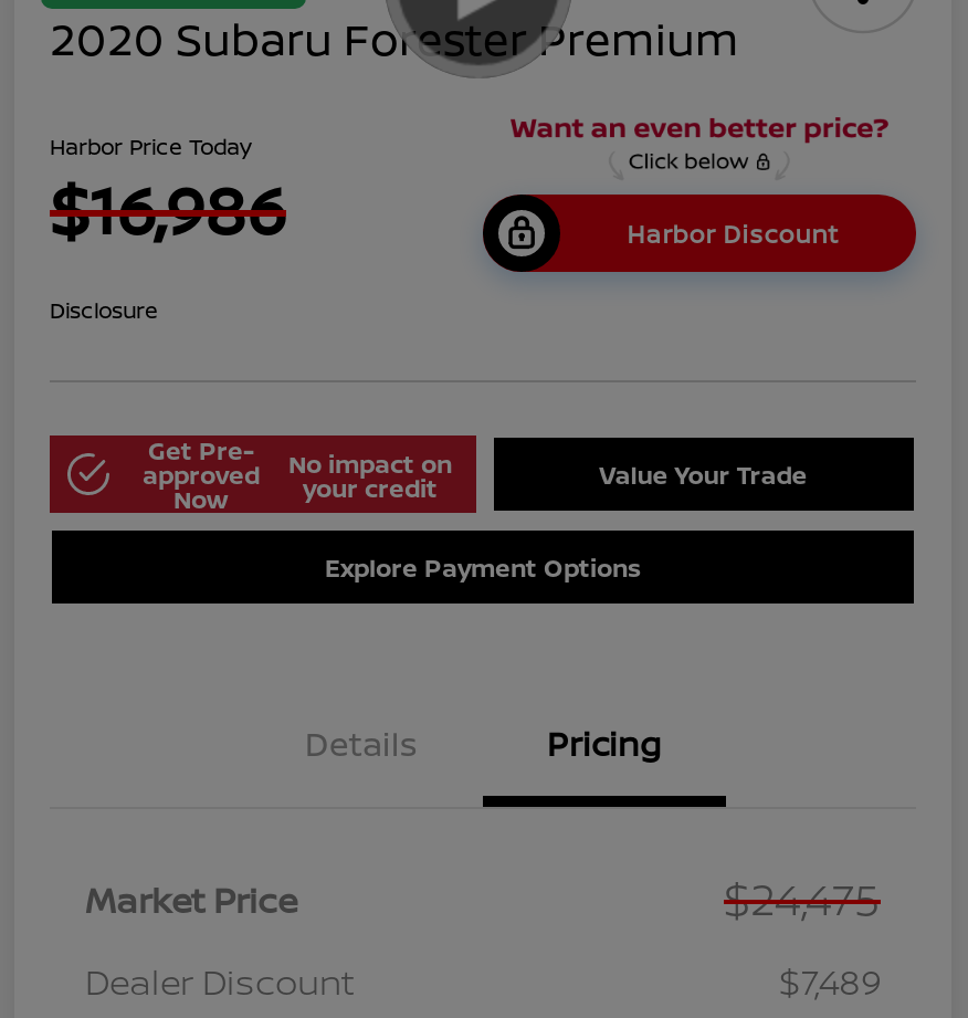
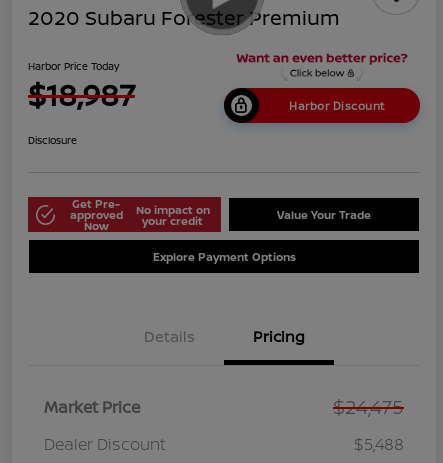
[50,163,286,254] $16,986 -> [28,74,135,115] $18,987
[779,958,881,1007] $7,489 -> [354,433,404,455] $5,488

